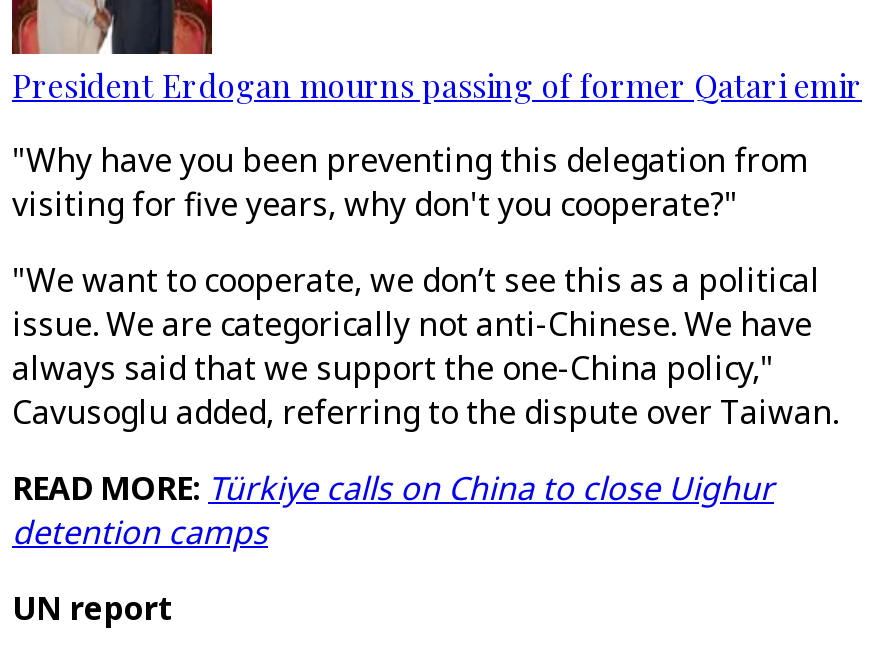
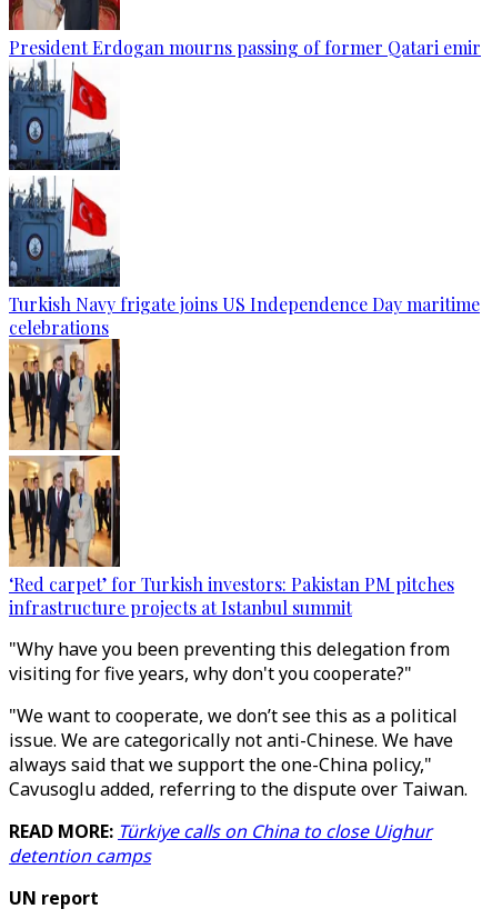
none -> [8,62,480,339] [image] | Turkish Navy frigate joins US Independence Day maritime | celebrations
none -> [8,348,454,619] [image] | ‘Red carpet’ for Turkish investors: Pakistan PM pitches | infrastructure projects at Istanbul summit

